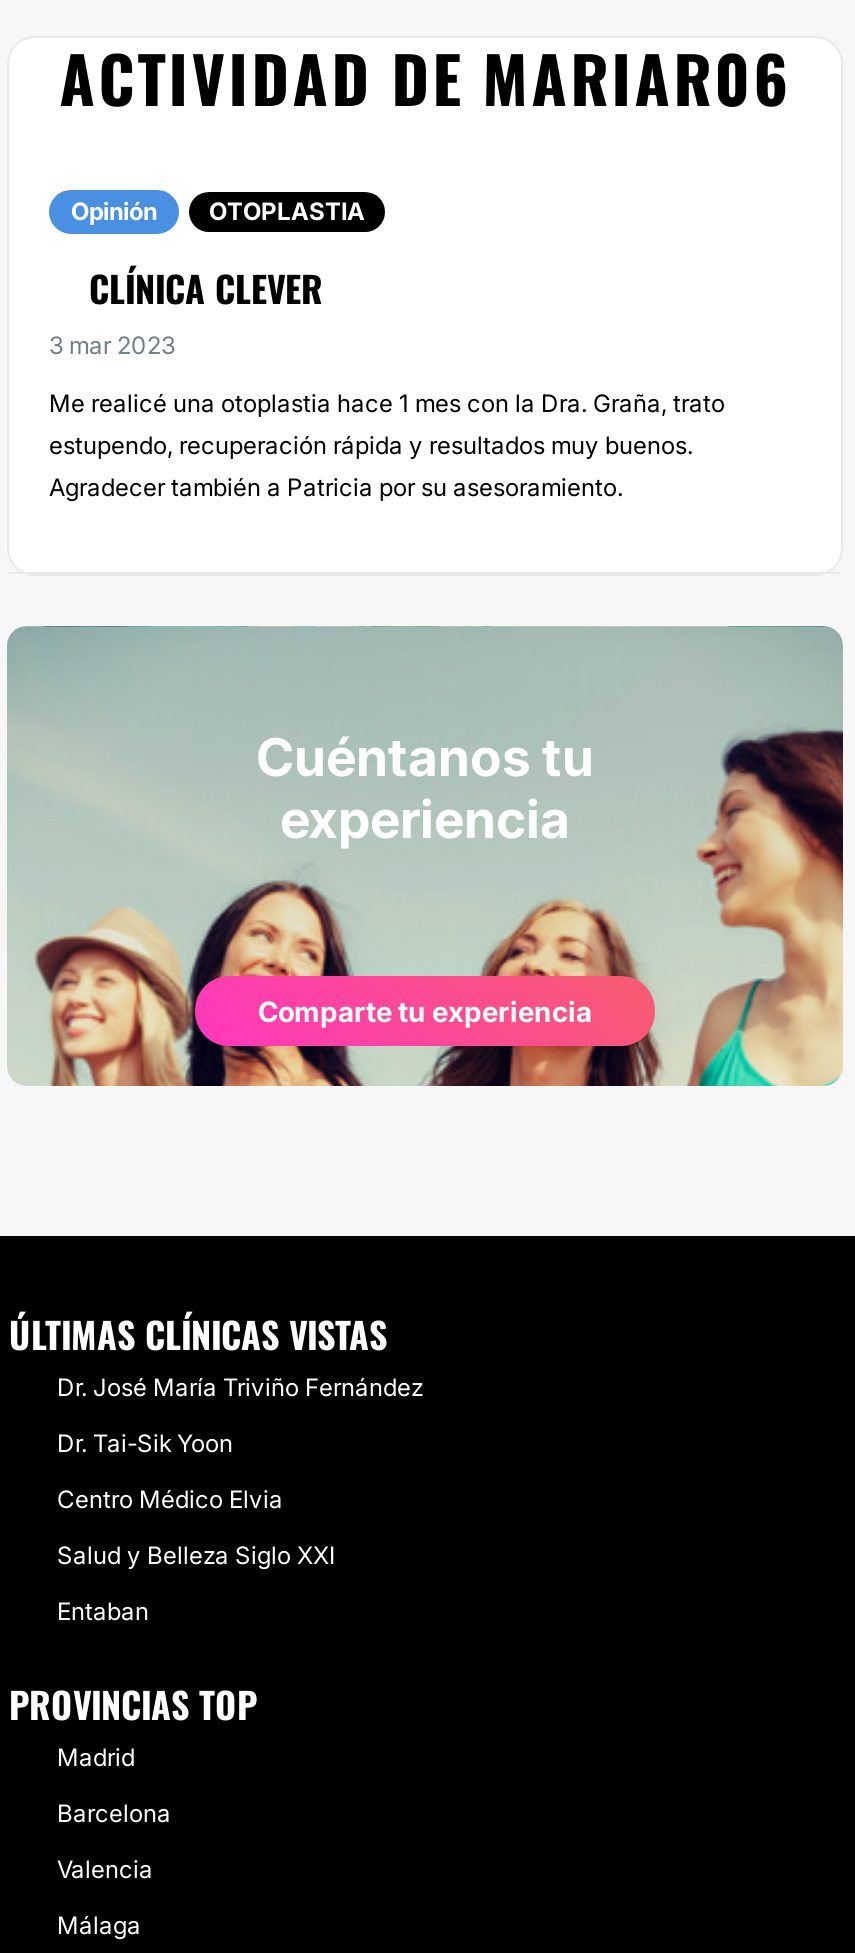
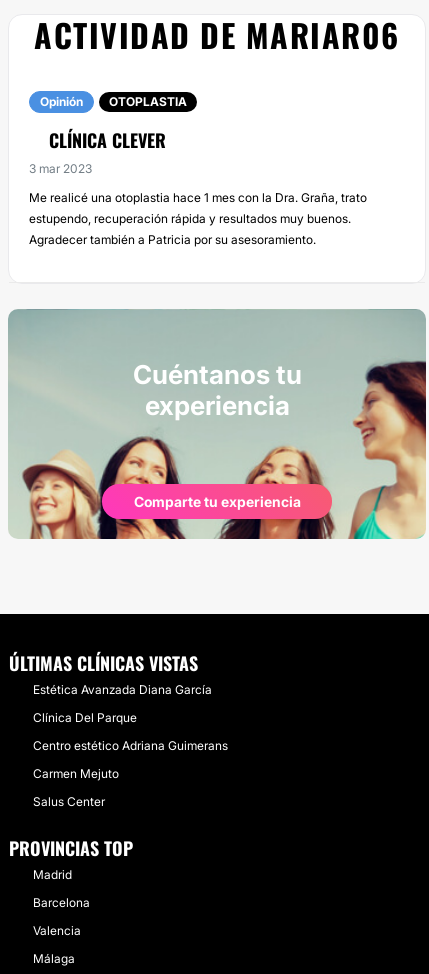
[57,1372,423,1402] Dr. José María Triviño Fernández -> [33,682,212,697] Estética Avanzada Diana García
[57,1428,233,1458] Dr. Tai-Sik Yoon -> [33,710,137,725] Clínica Del Parque
[57,1484,283,1514] Centro Médico Elvia -> [33,738,228,753] Centro estético Adriana Guimerans
[57,1540,335,1570] Salud y Belleza Siglo XXI -> [33,766,119,781] Carmen Mejuto
[57,1596,149,1626] Entaban -> [33,794,105,809] Salus Center

